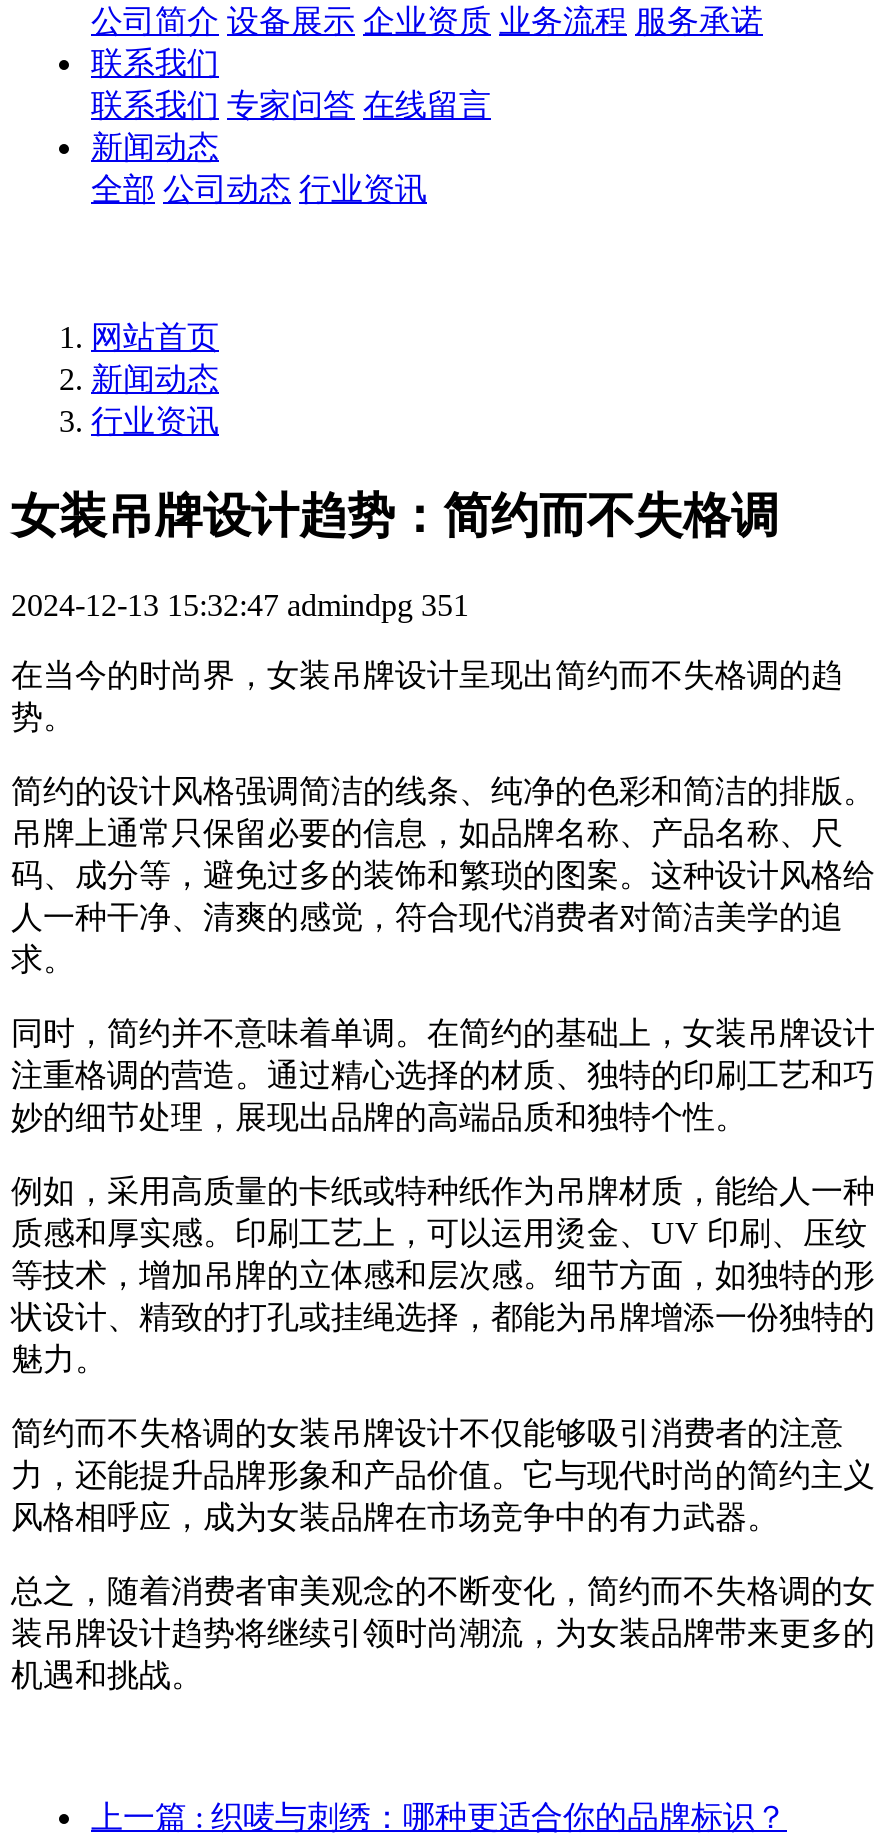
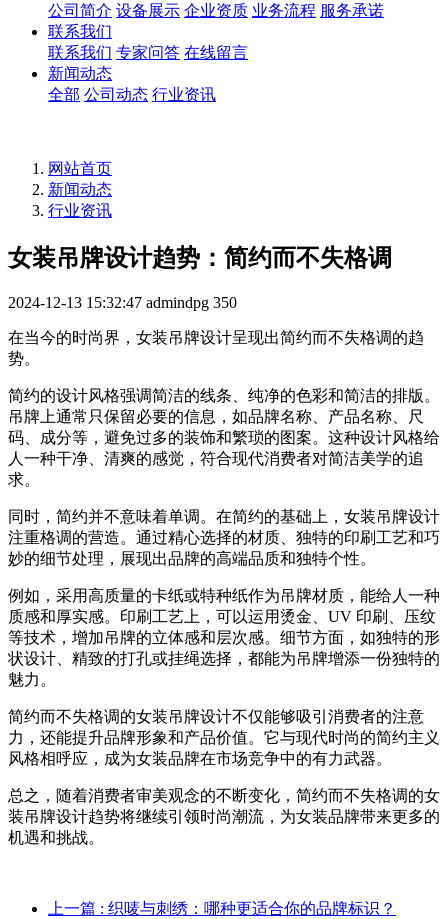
[11,587,469,621] 2024-12-13 15:32:47 admindpg 351 -> [8,293,237,310] 2024-12-13 15:32:47 admindpg 350

